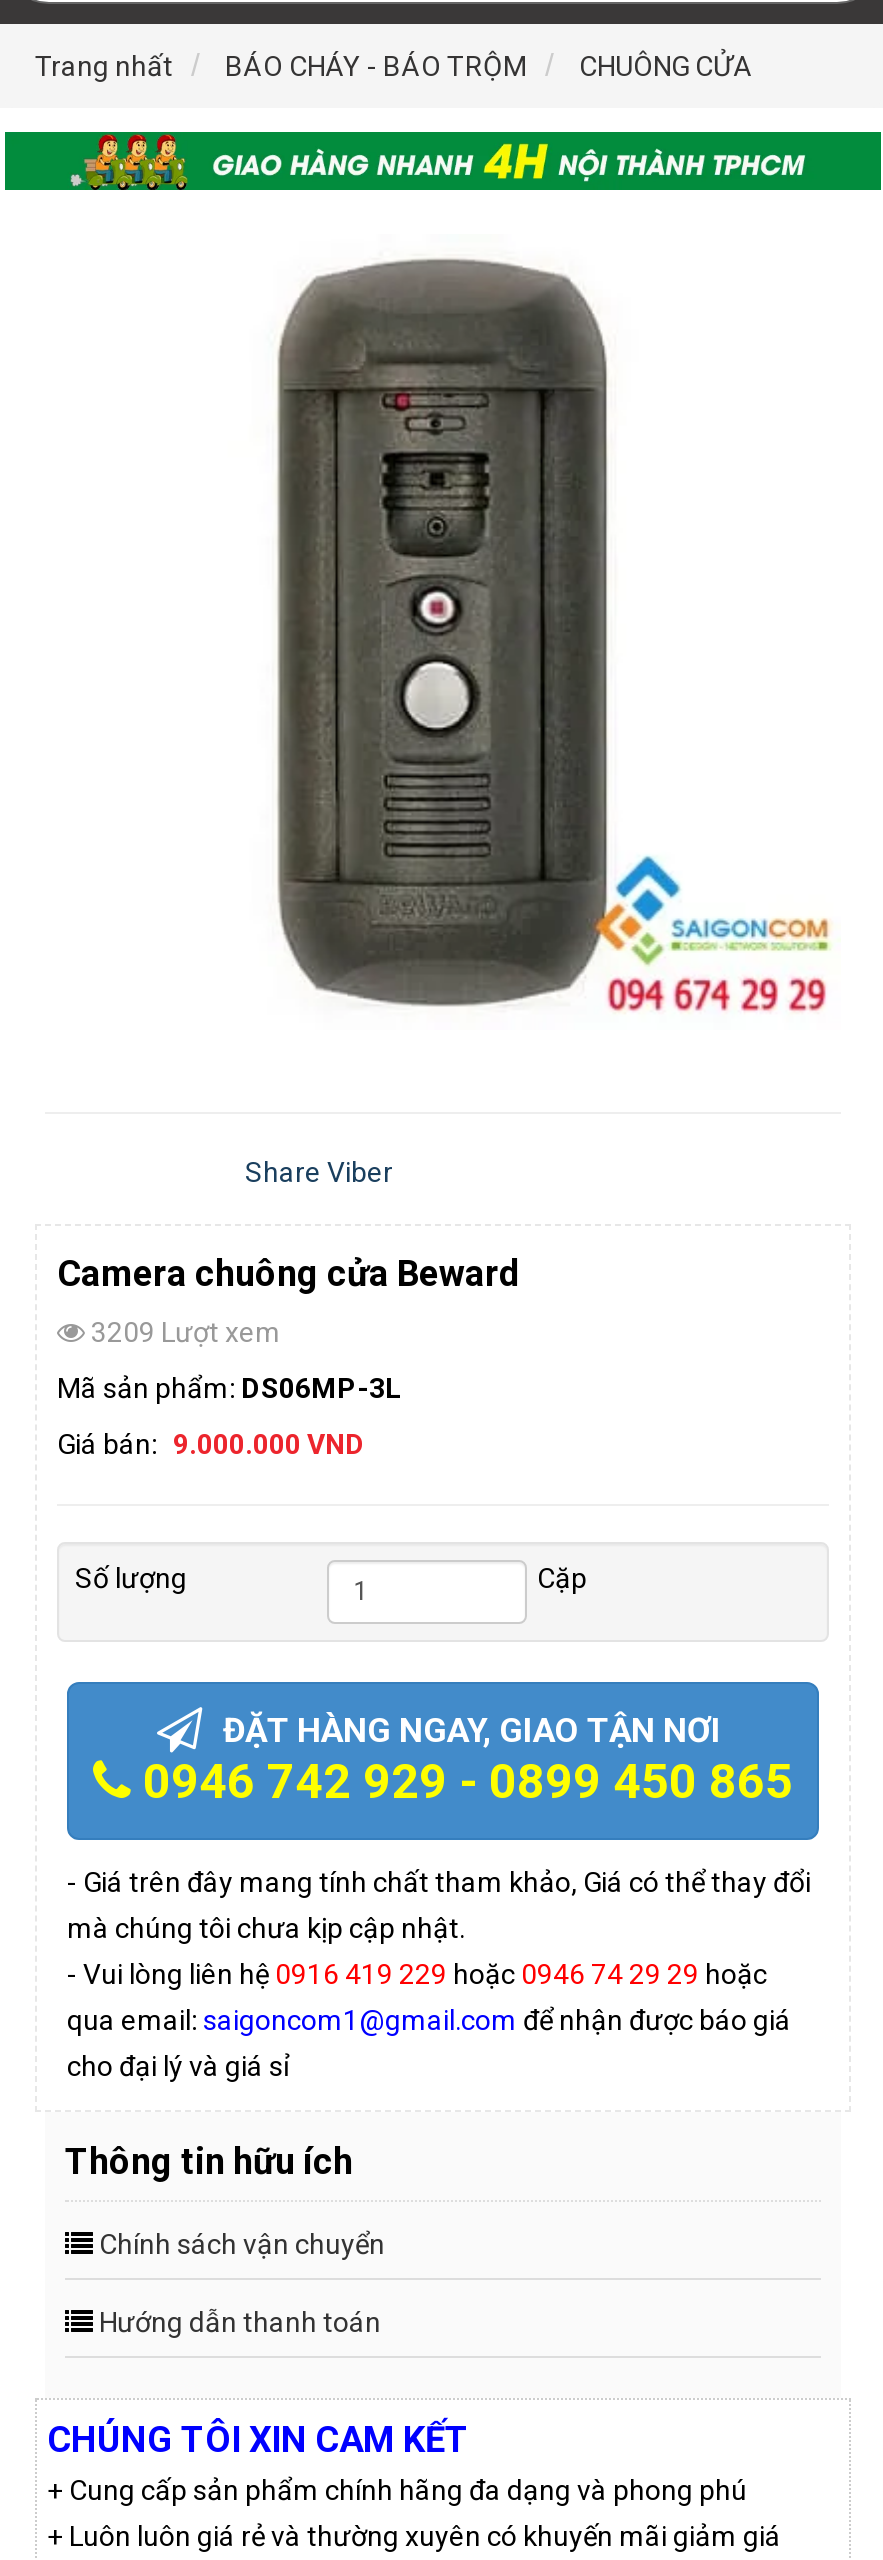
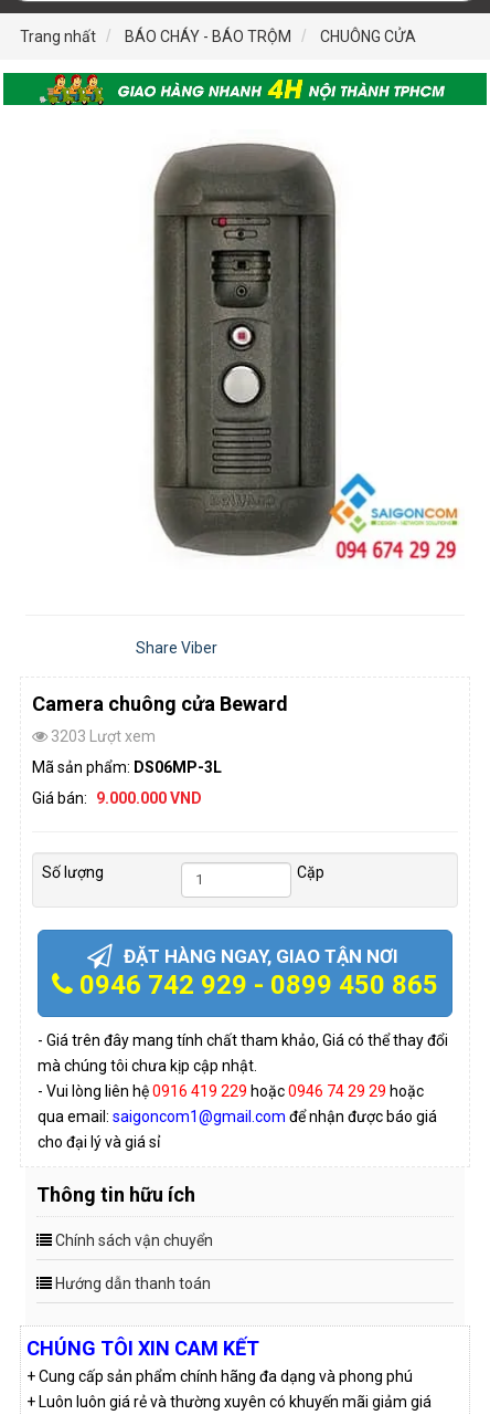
[85,1316,281,1348] 3209 Lượt xem -> [47,727,156,745] 3203 Lượt xem

